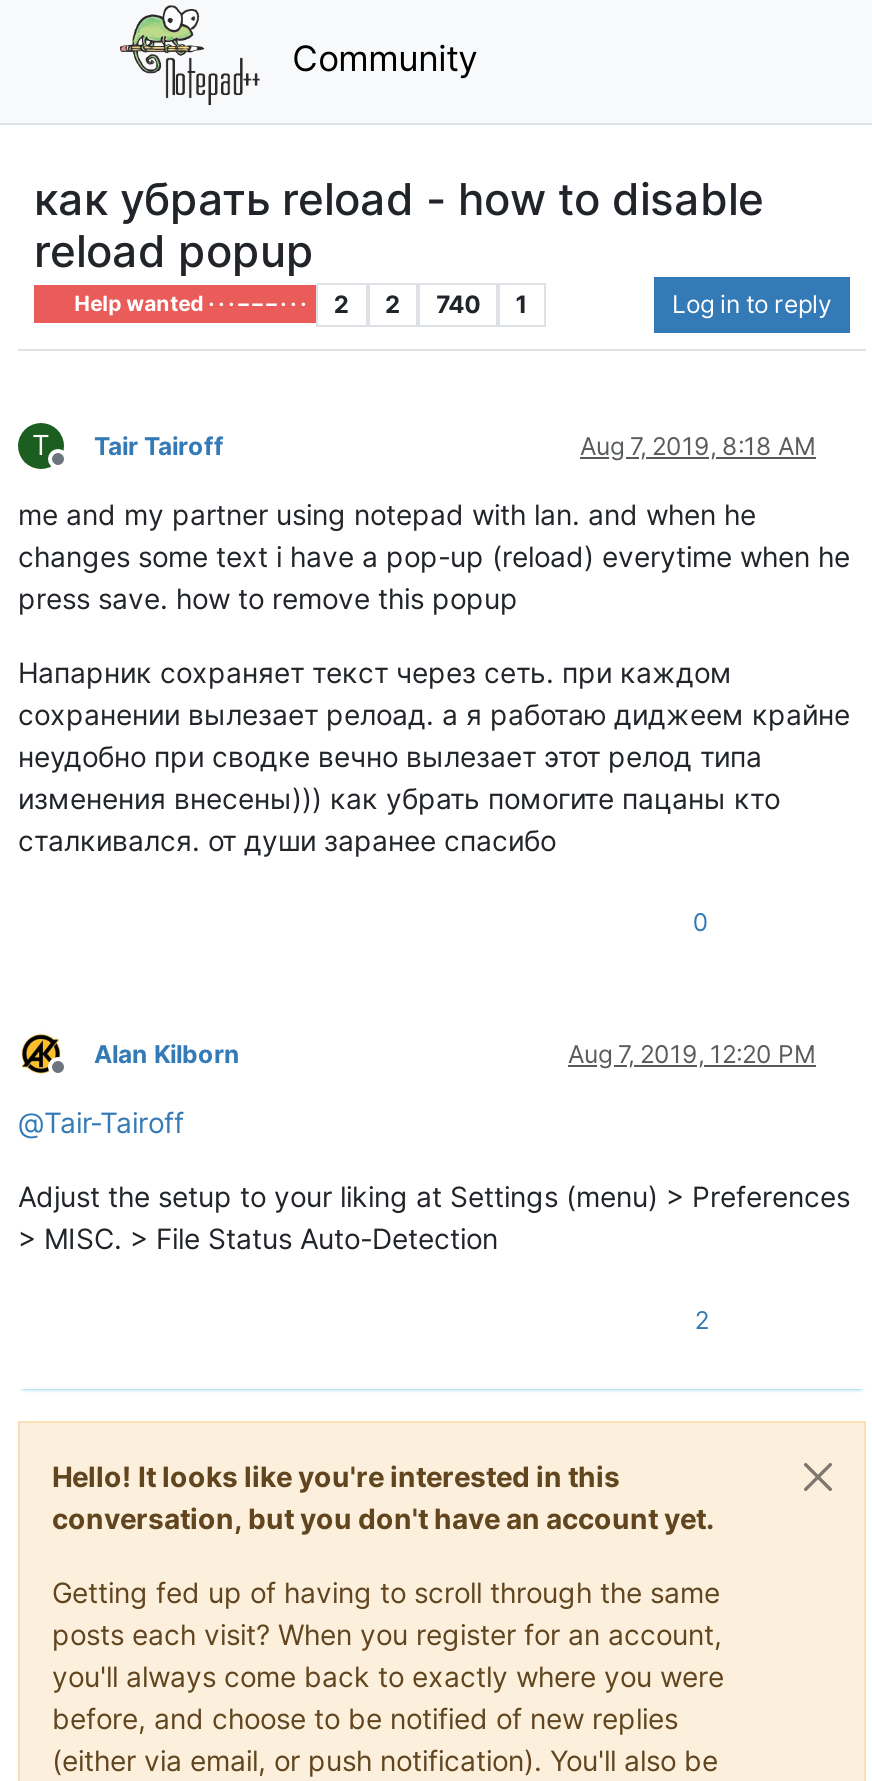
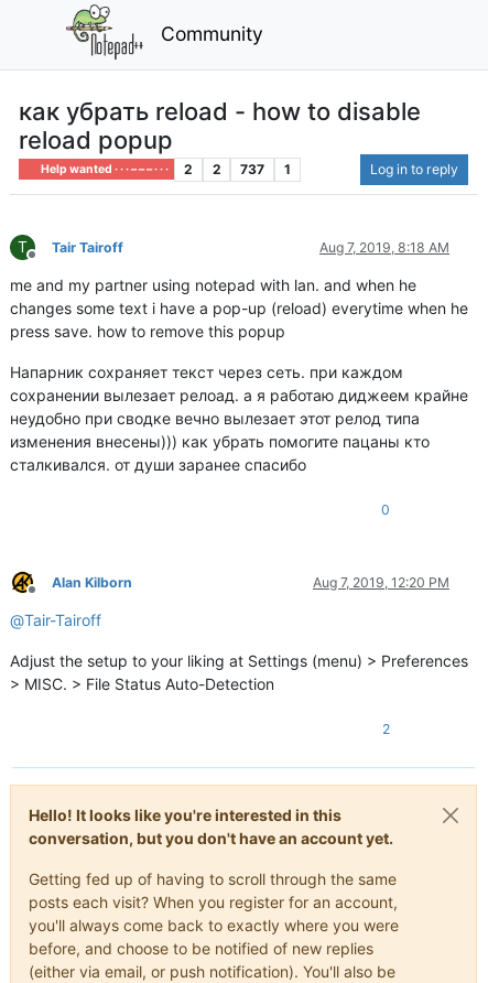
[70,289,527,319] Help wanted · · · – – – · · · 2 2 740 1 -> [39,161,290,177] Help wanted · · · – – – · · · 2 2 737 1

